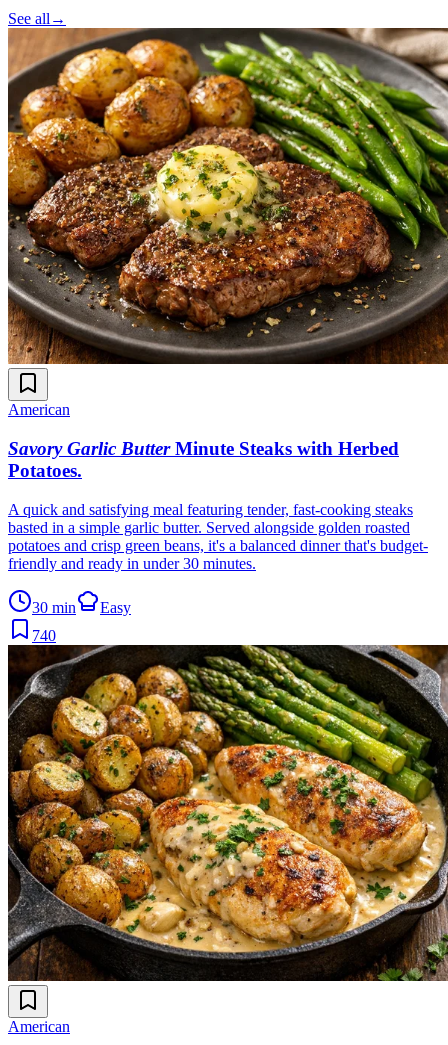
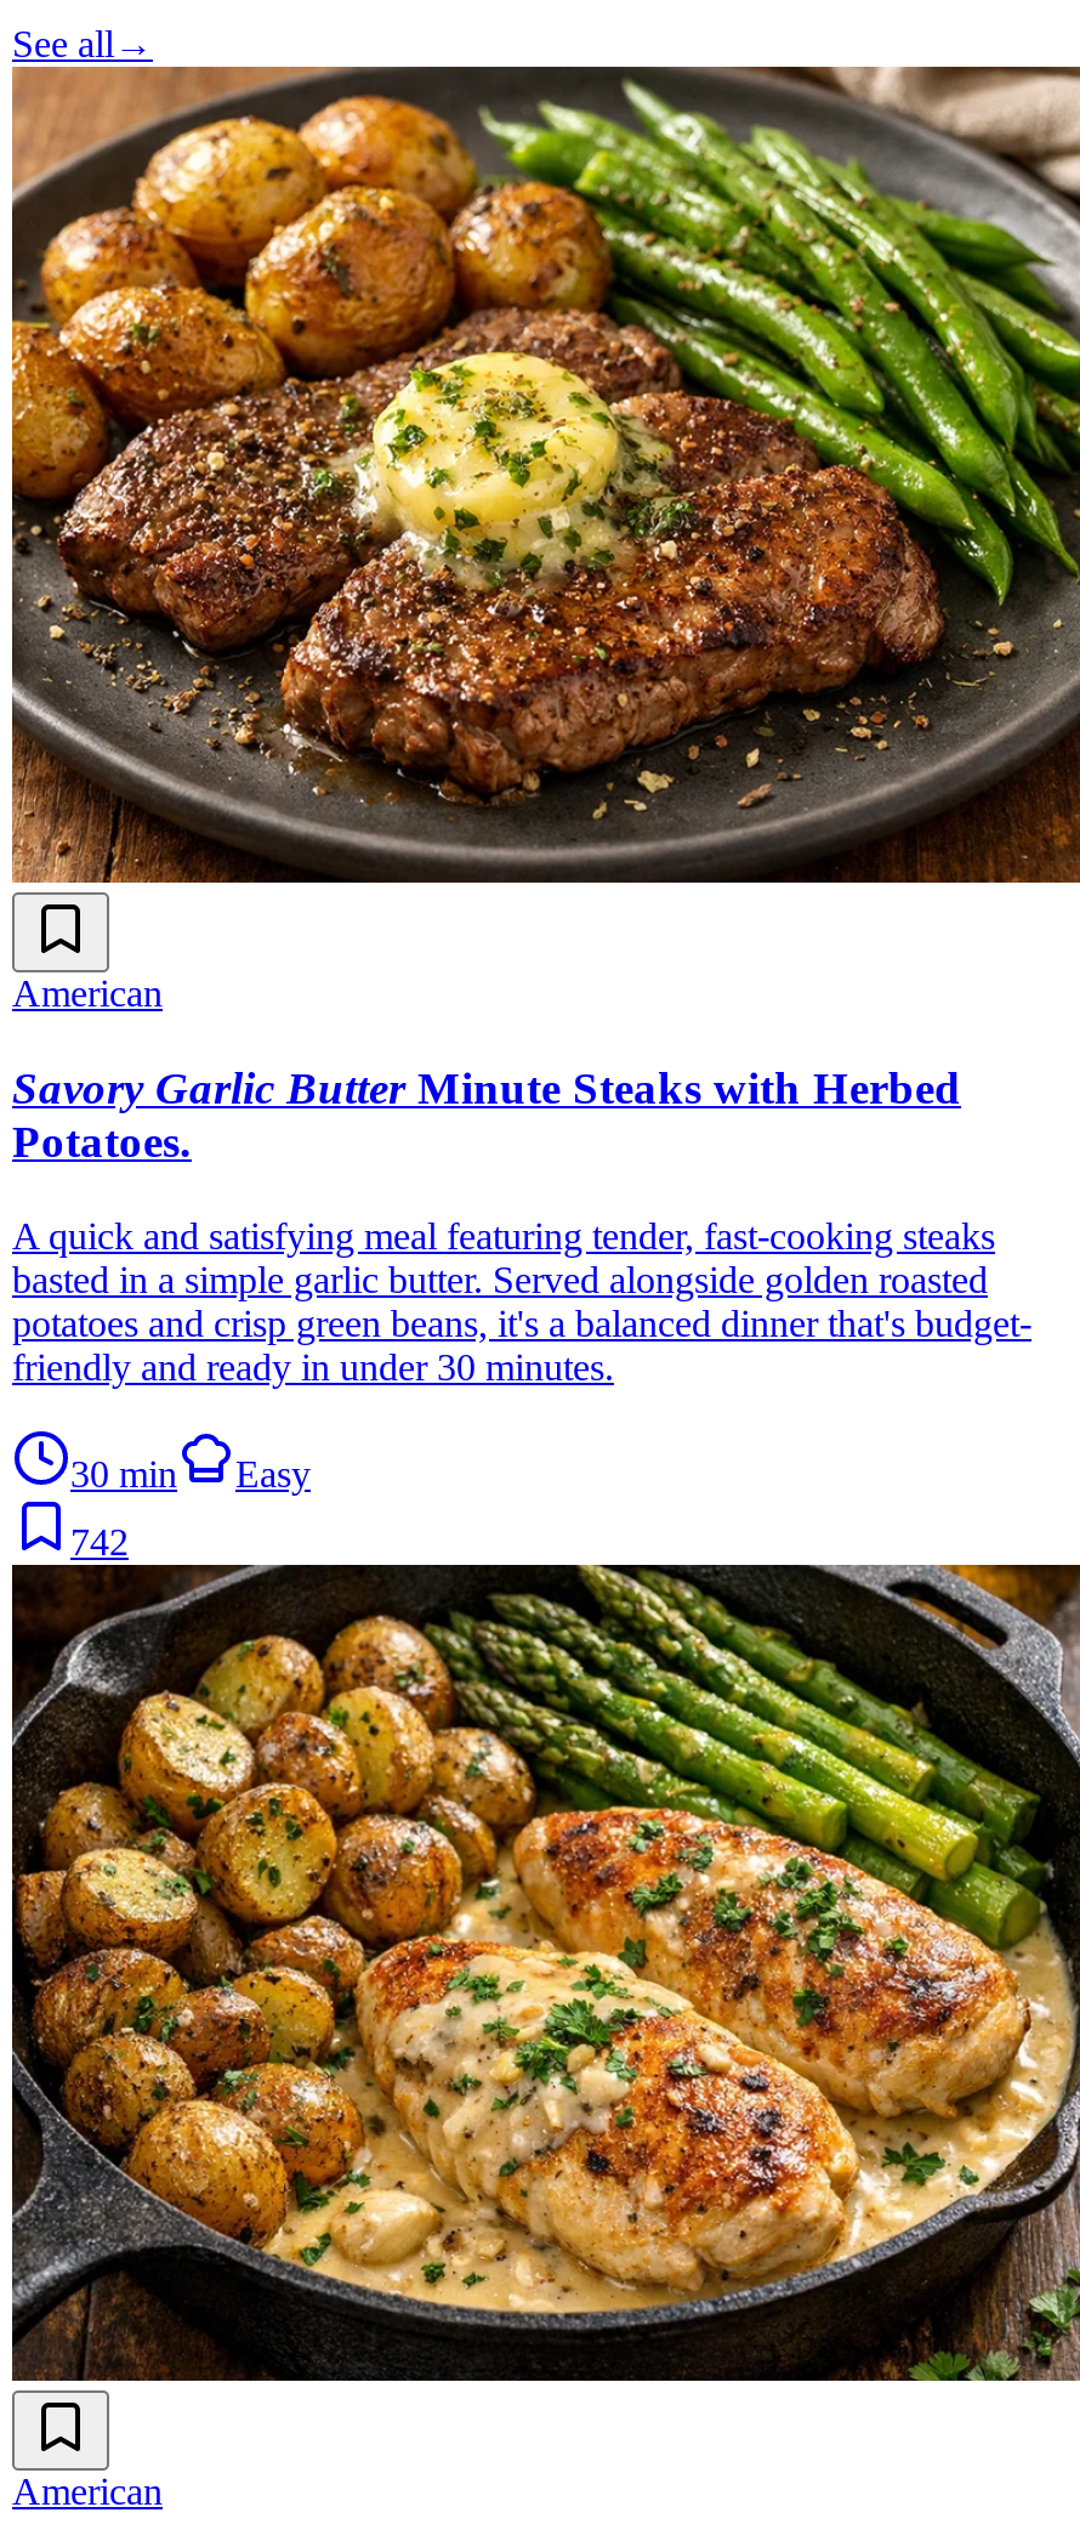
[32,627,56,644] 740 -> [70,1521,129,1562] 742

